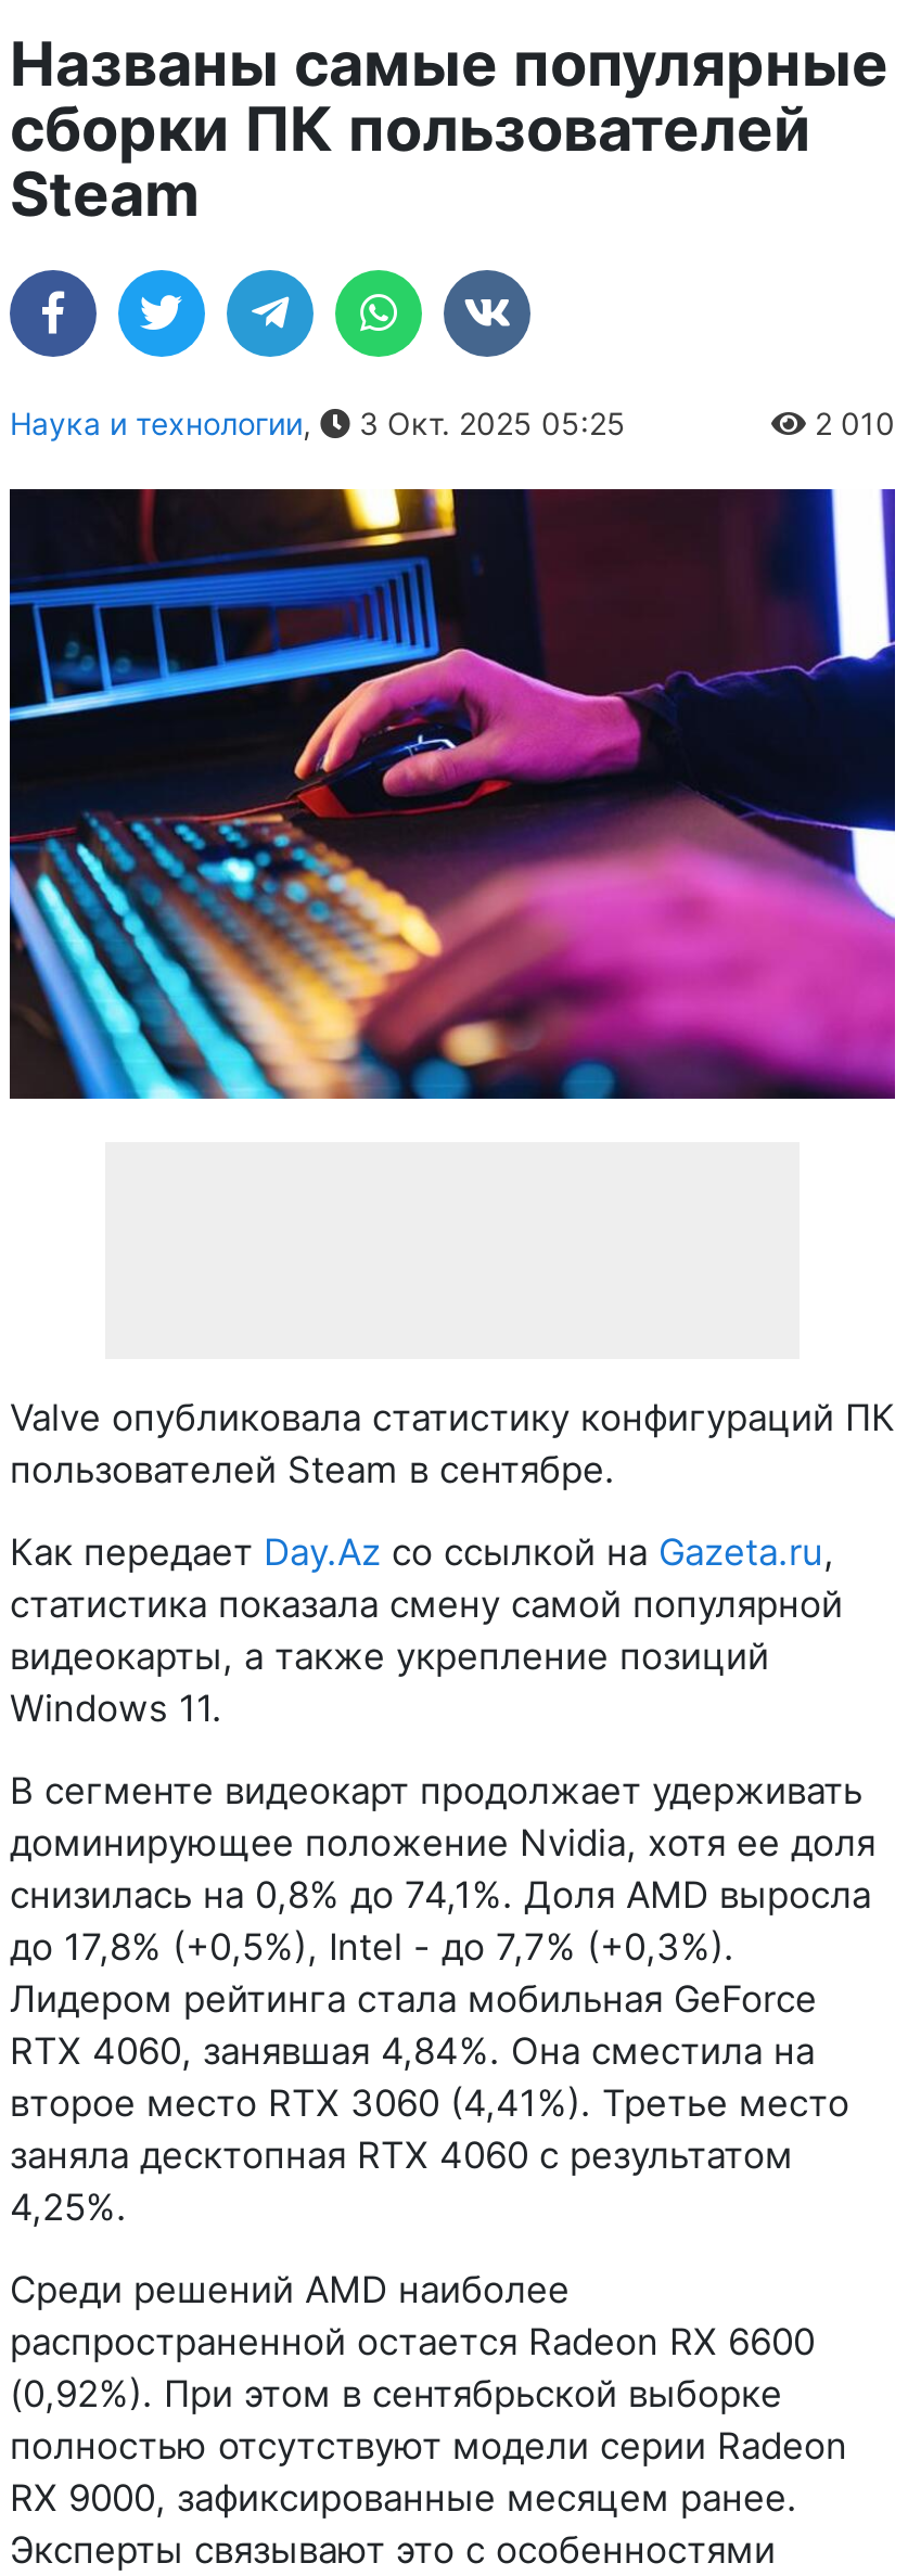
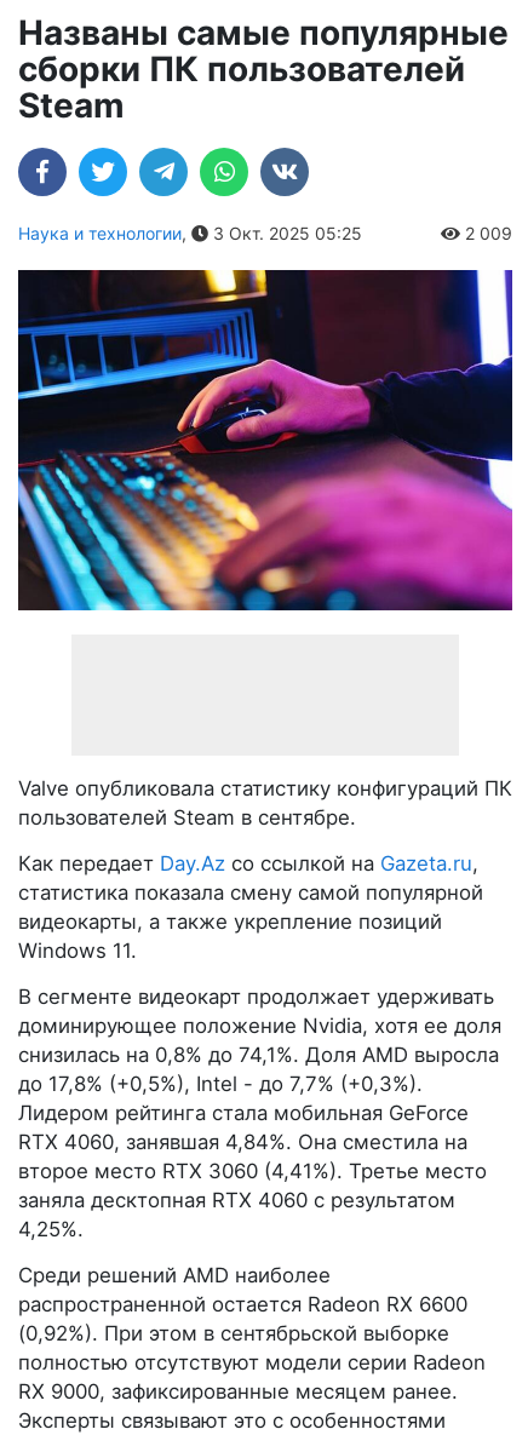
[806,405,895,441] 2 010 -> [460,223,512,243] 2 009

